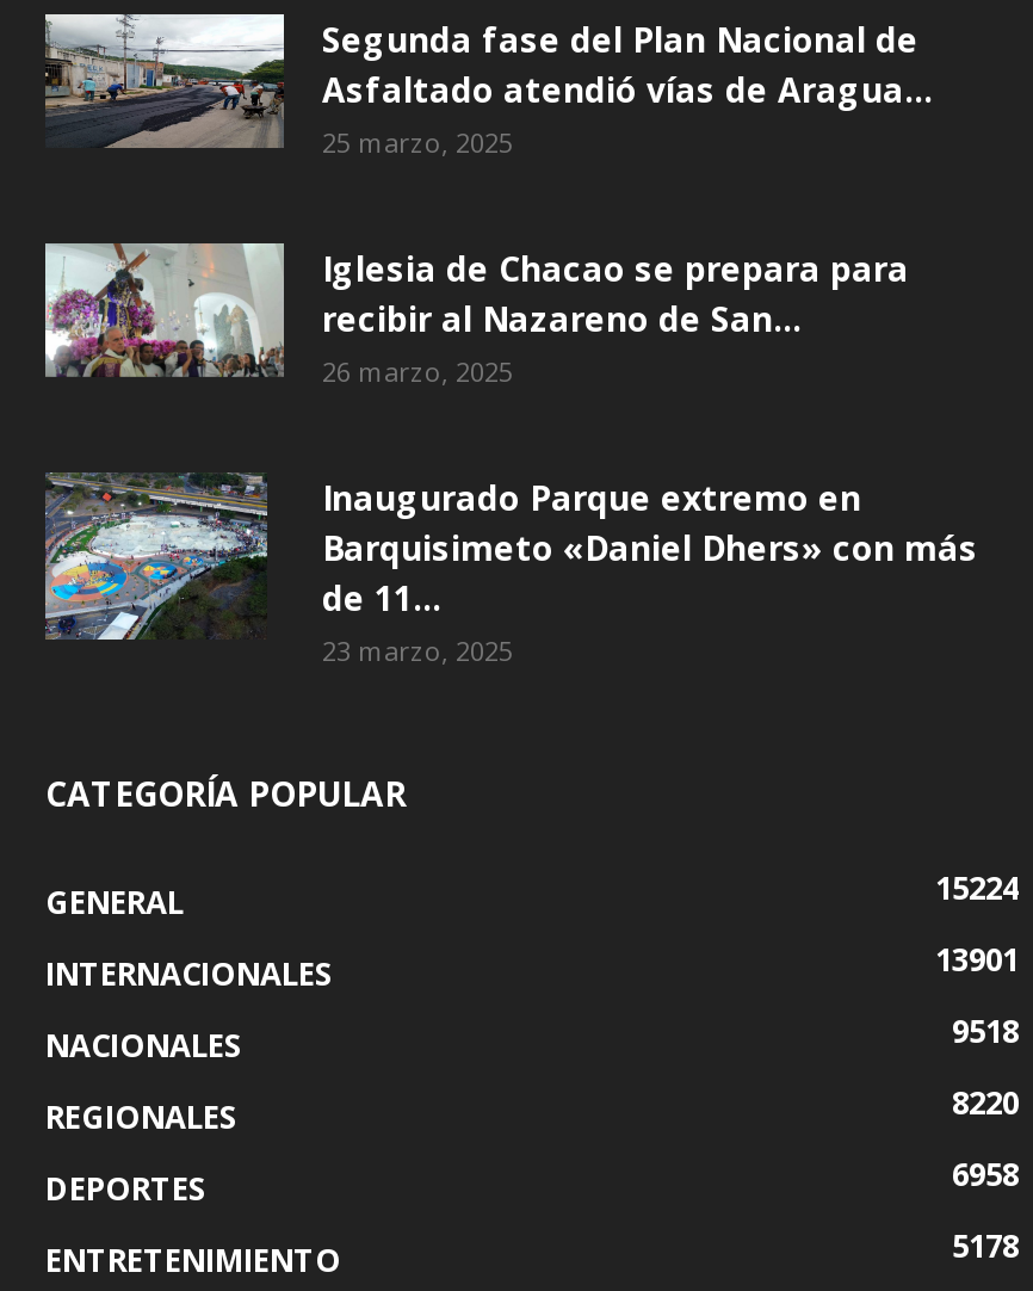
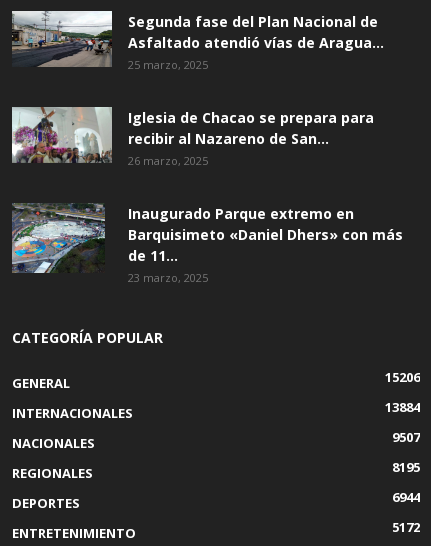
[935,866,1019,909] 15224 -> [385,368,420,386] 15206
[935,938,1019,981] 13901 -> [385,398,420,416] 13884
[952,1009,1019,1052] 9518 -> [392,428,420,446] 9507
[952,1081,1019,1124] 8220 -> [392,458,420,476] 8195
[952,1153,1019,1196] 6958 -> [392,488,420,506] 6944
[952,1224,1019,1267] 5178 -> [392,518,420,536] 5172

